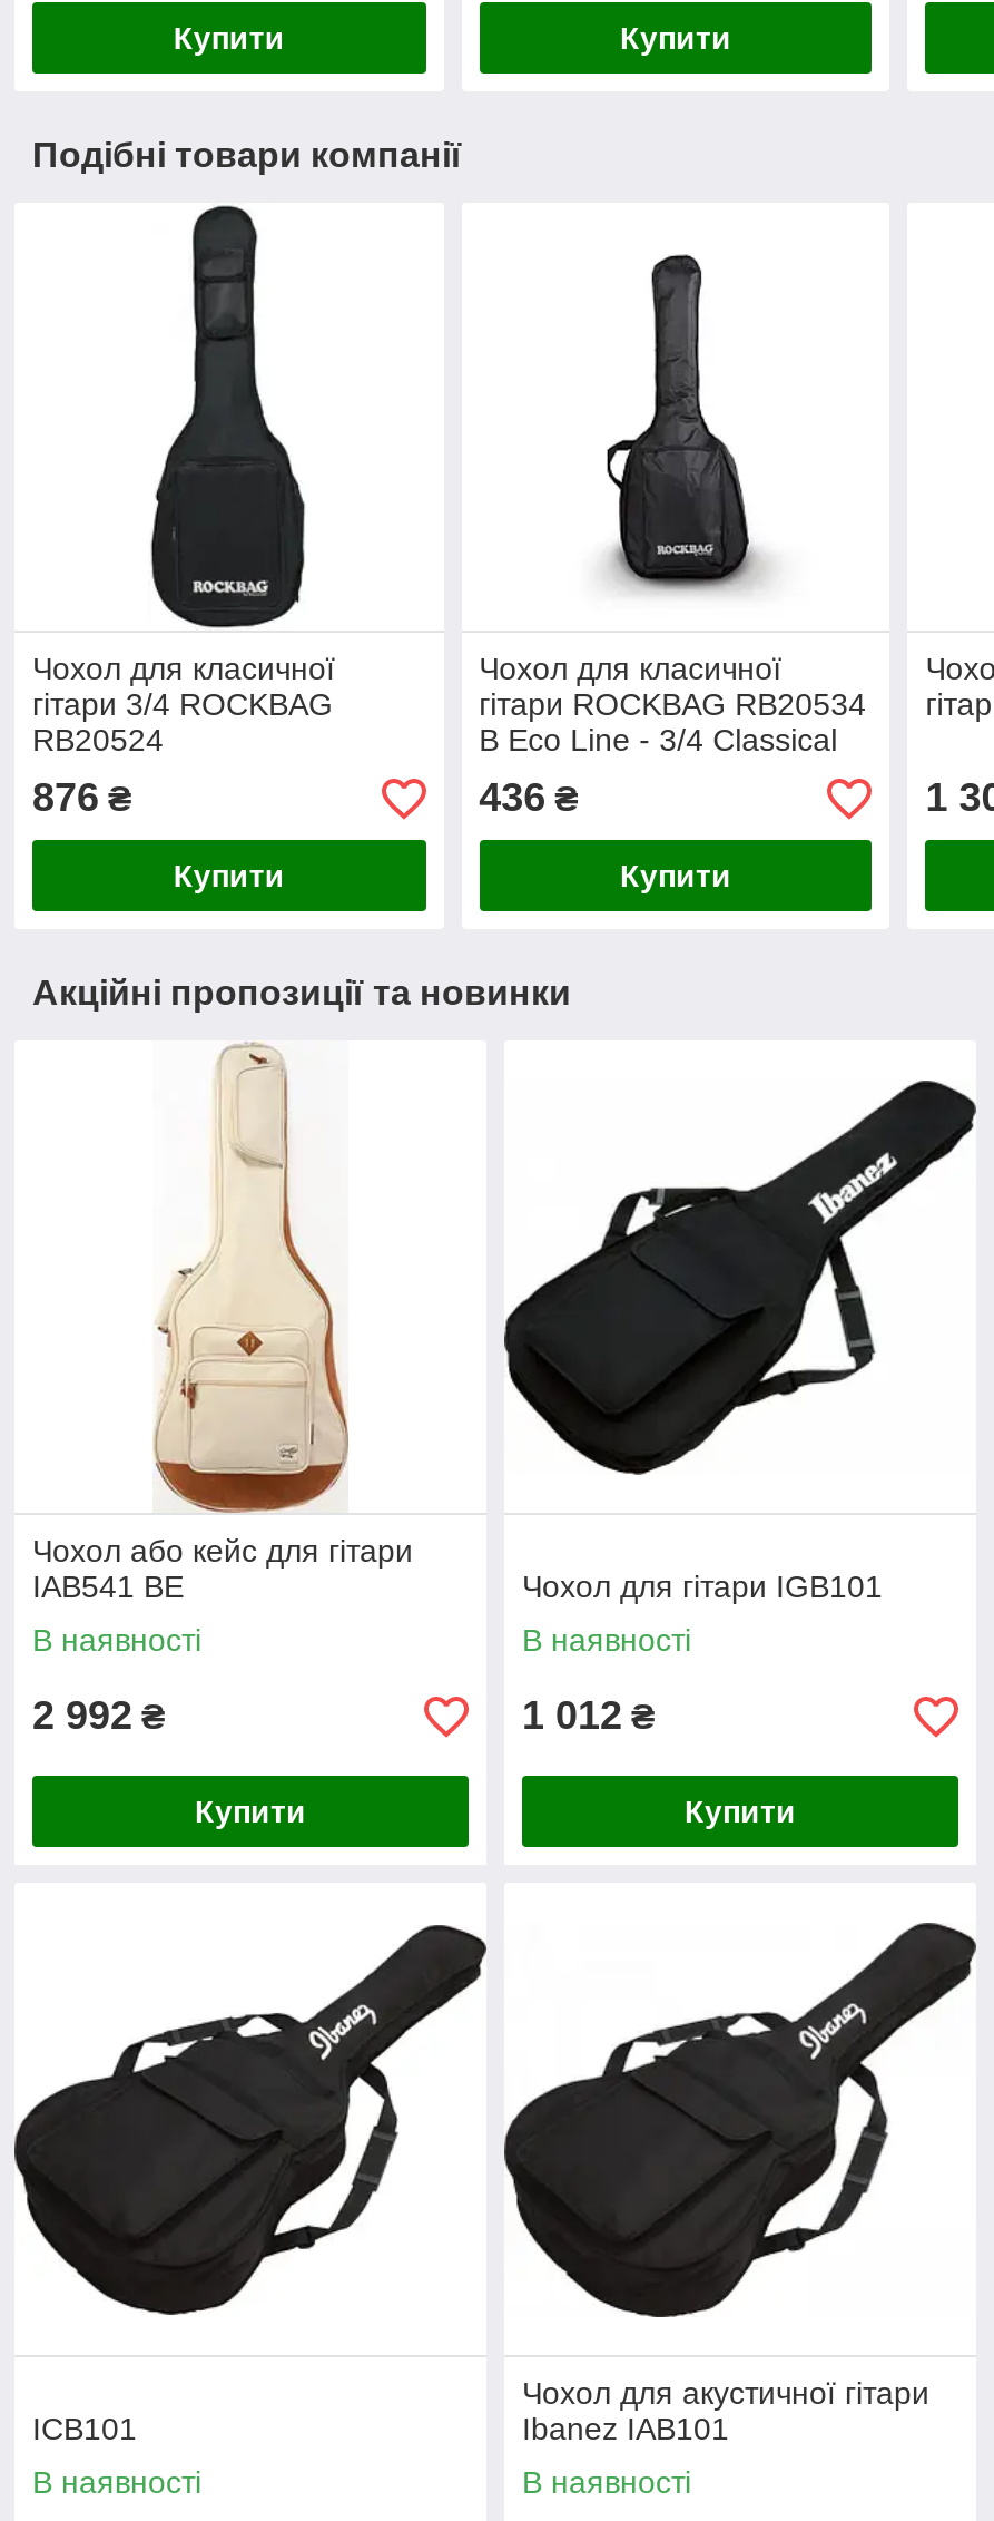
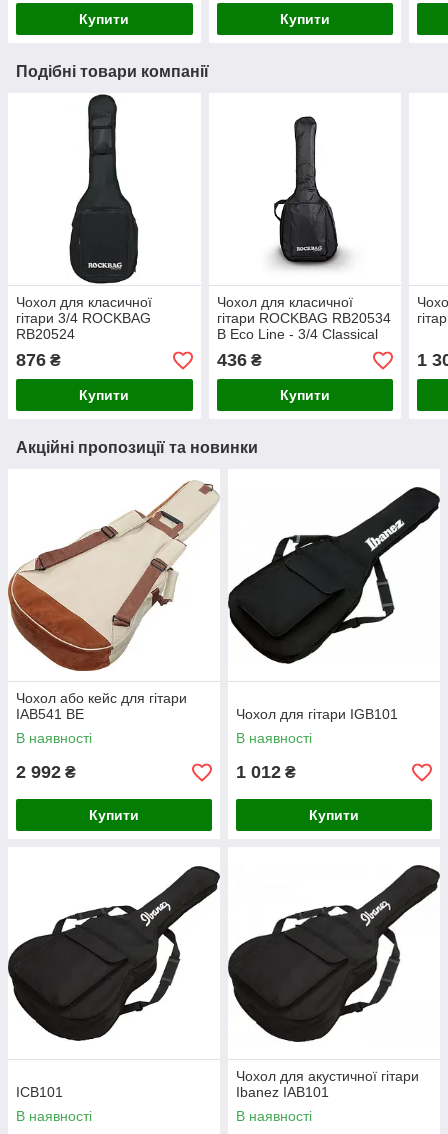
[14,1043,484,1515] [image] -> [7,470,220,681] [image]

